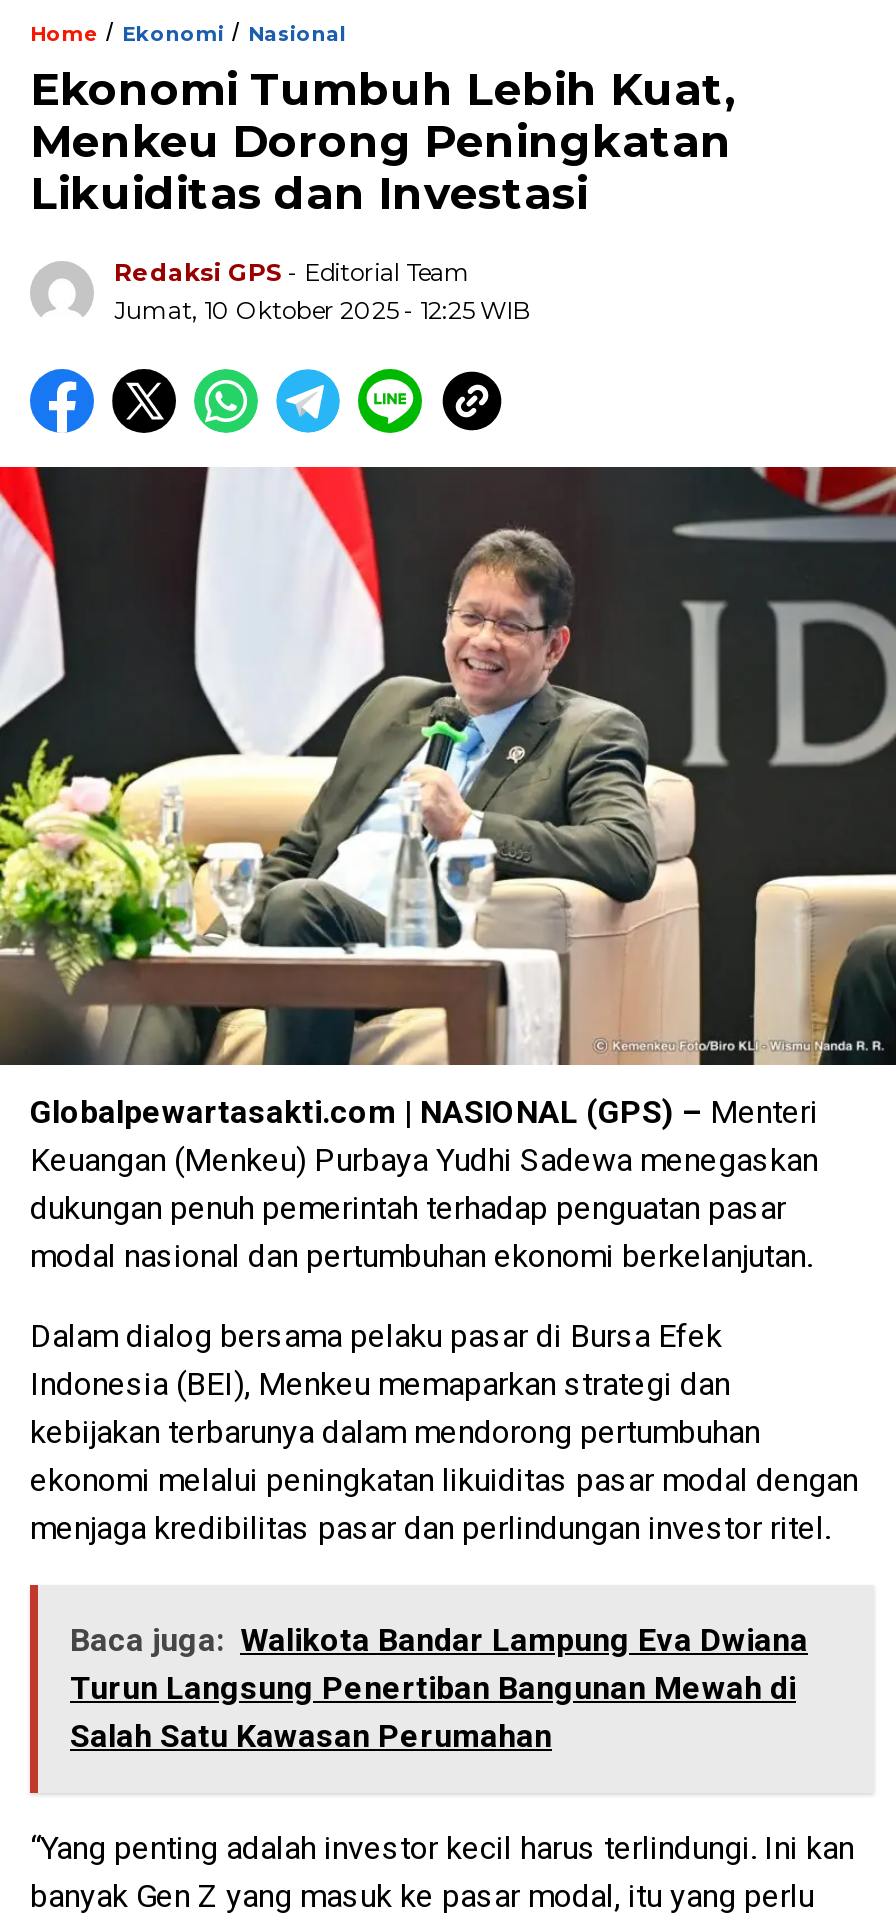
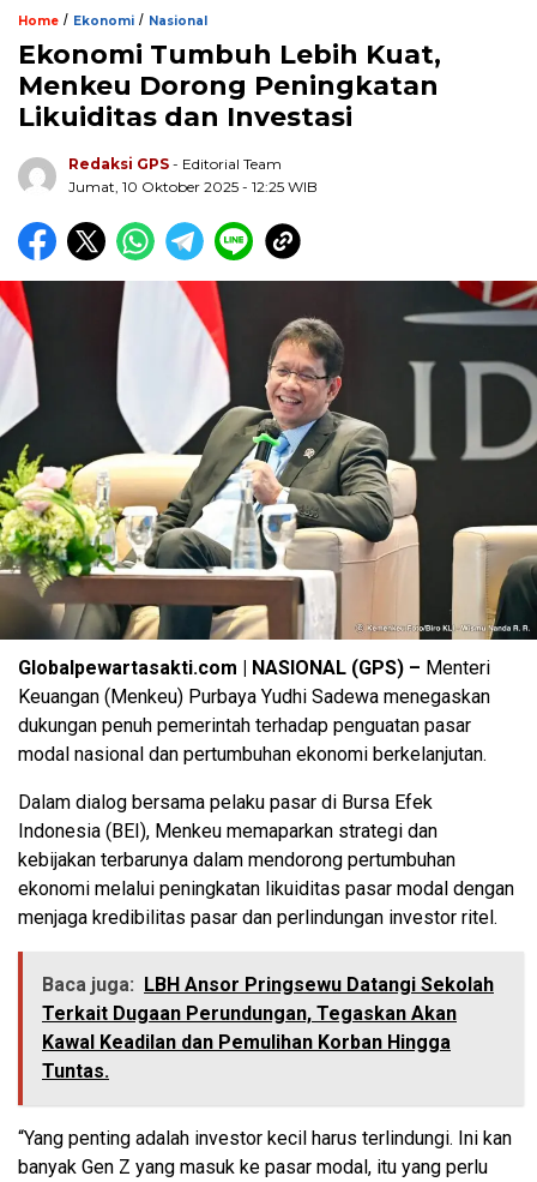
[70,1621,808,1755] Baca juga: Walikota Bandar Lampung Eva Dwiana | Turun Langsung Penertiban Bangunan Mewah di | Salah Satu Kawasan Perumahan -> [42,973,494,1082] Baca juga: LBH Ansor Pringsewu Datangi Sekolah | Terkait Dugaan Perundungan, Tegaskan Akan | Kawal Keadilan dan Pemulihan Korban Hingga | Tuntas.

